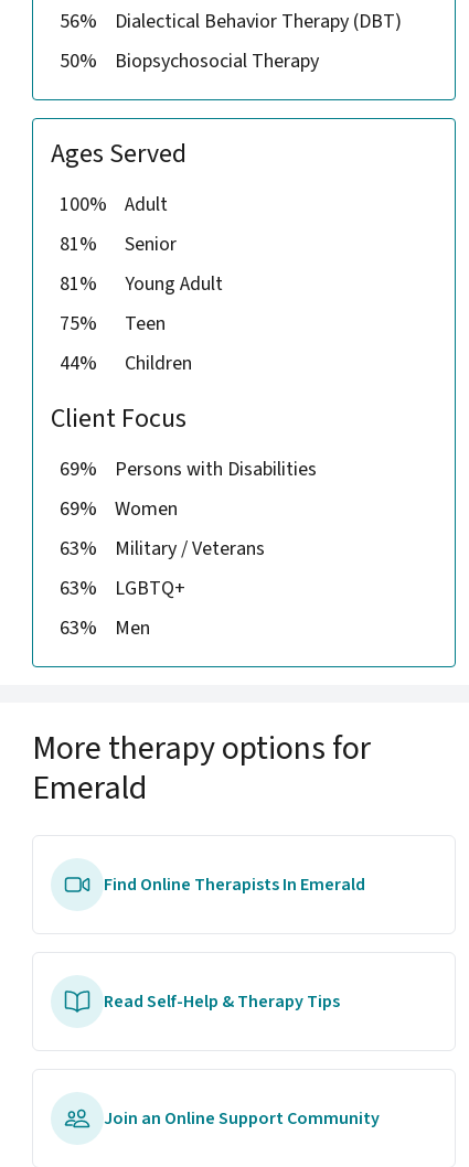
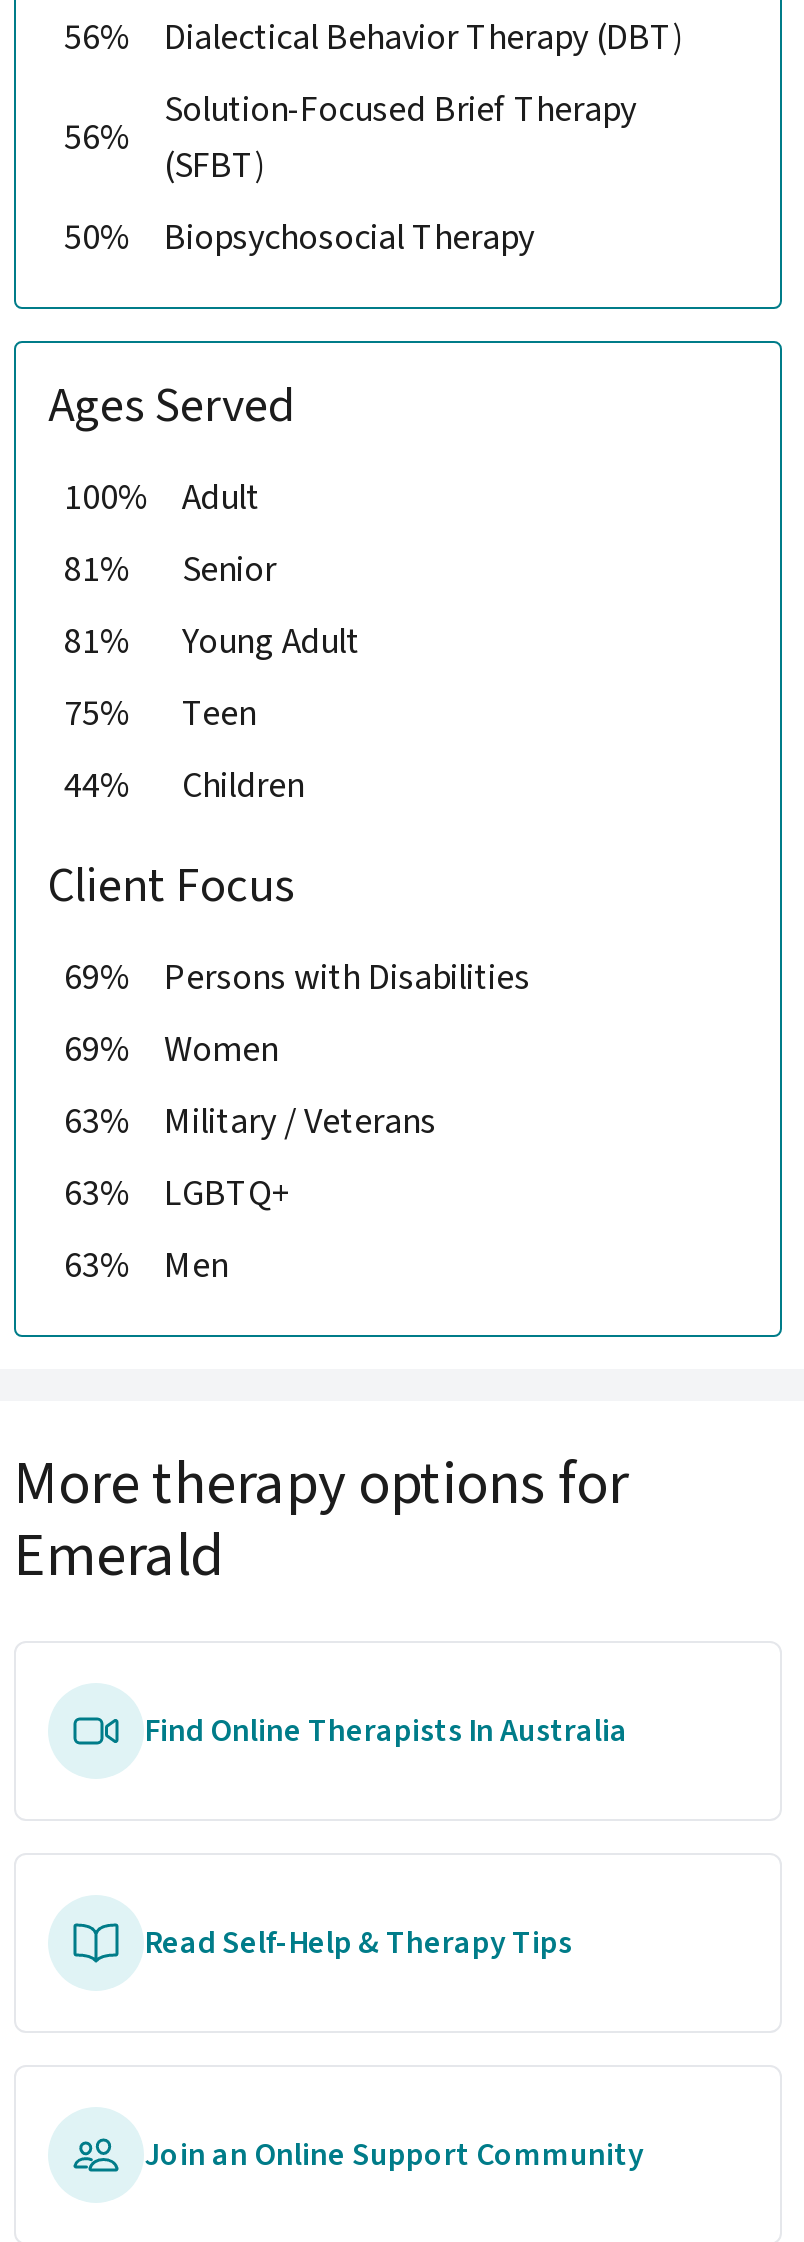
none -> [64,112,132,162] 56%
none -> [164,84,636,190] Solution-Focused Brief Therapy | (SFBT)
[104,872,365,897] Find Online Therapists In Emerald -> [144,1708,628,1752] Find Online Therapists In Australia

